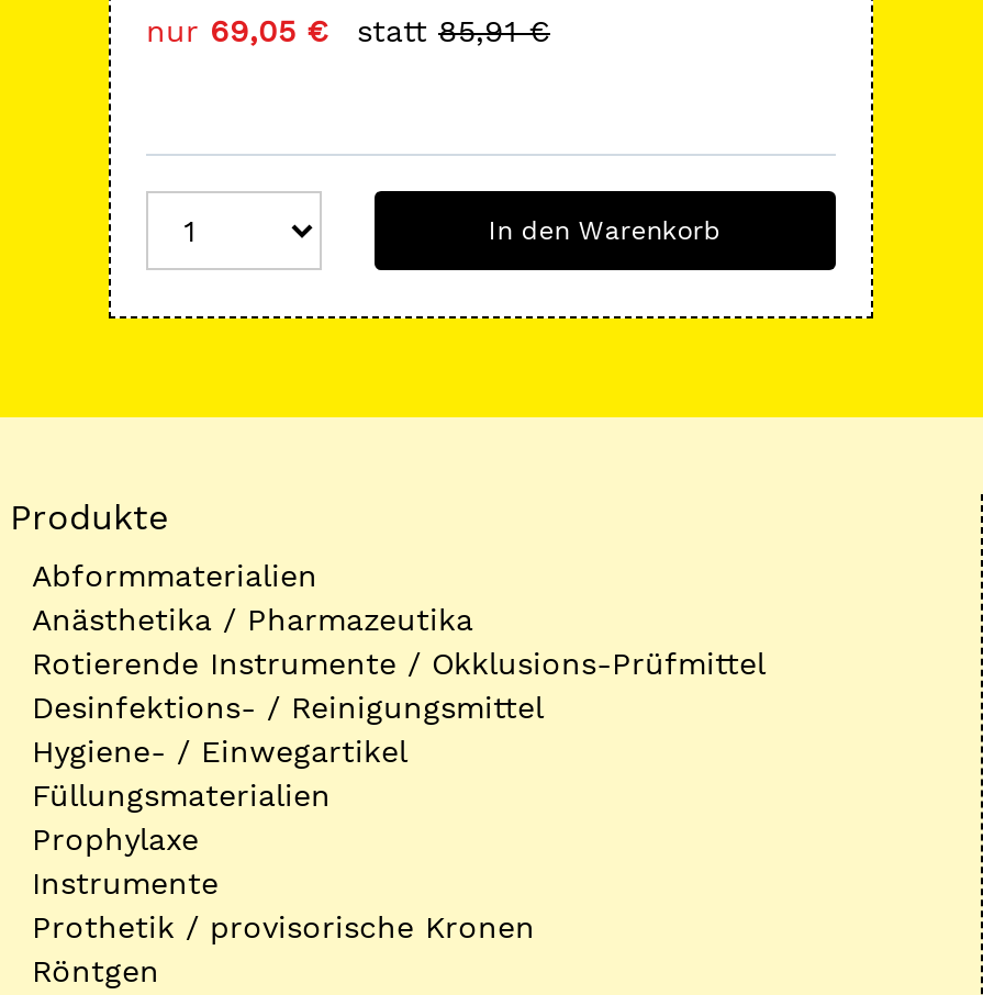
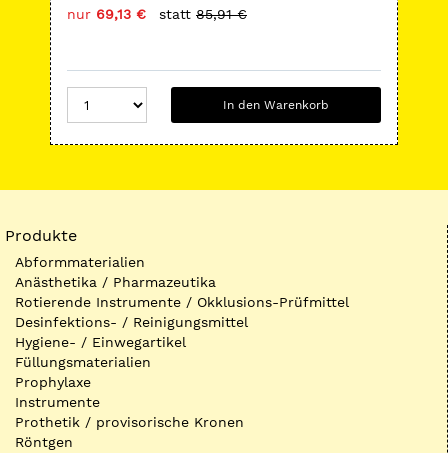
[146,13,328,48] nur 69,05 € -> [67,6,146,22] nur 69,13 €

